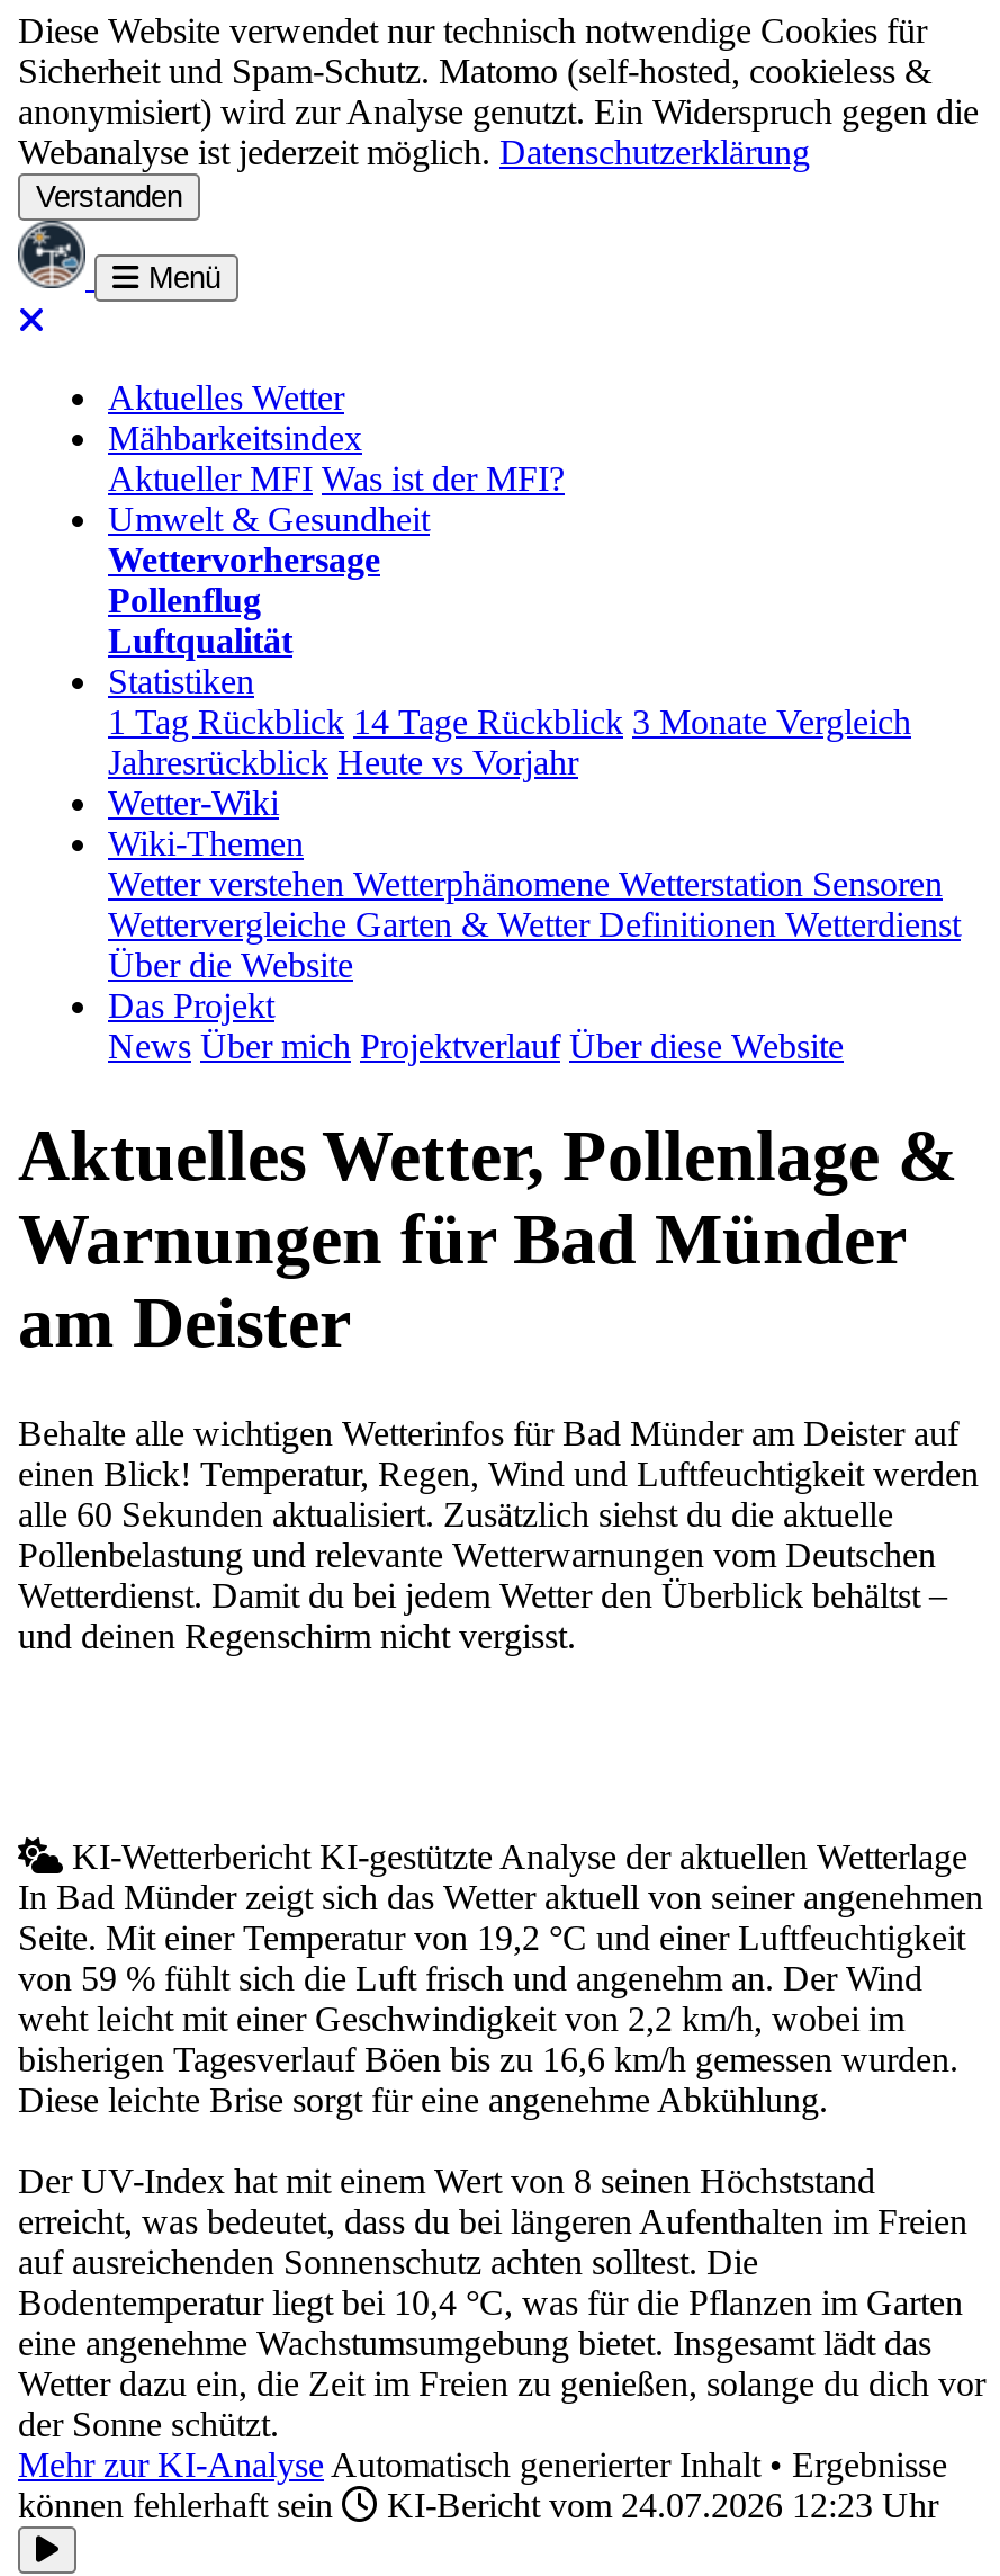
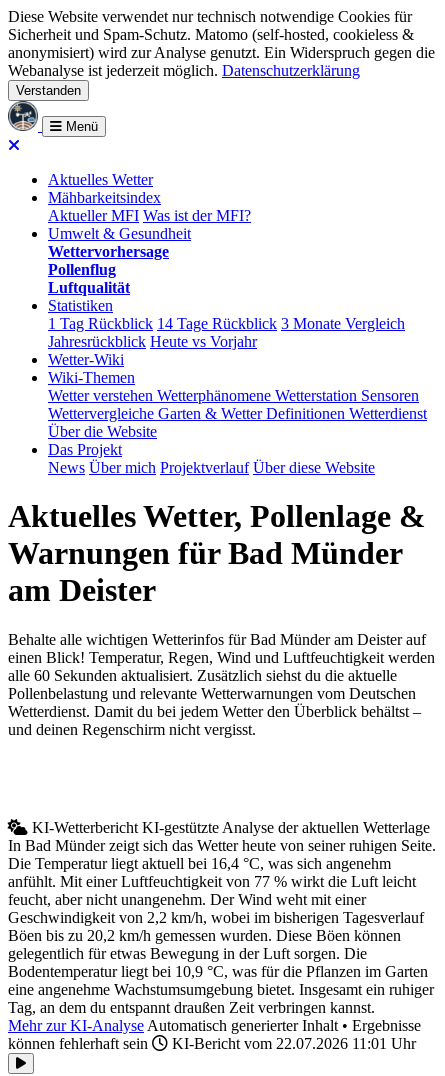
[18,1878,985,2443] In Bad Münder zeigt sich das Wetter aktuell von seiner angenehmen | Seite. Mit einer Temperatur von 19,2 °C und einer Luftfeuchtigkeit | von 59 % fühlt sich die Luft frisch und angenehm an. Der Wind | weht leicht mit einer Geschwindigkeit von 2,2 km/h, wobei im | bisherigen Tagesverlauf Böen bis zu 16,6 km/h gemessen wurden. | Diese leichte Brise sorgt für eine angenehme Abkühlung. | Der UV-Index hat mit einem Wert von 8 seinen Höchststand | erreicht, was bedeutet, dass du bei längeren Aufenthalten im Freien | auf ausreichenden Sonnenschutz achten solltest. Die | Bodentemperatur liegt bei 10,4 °C, was für die Pflanzen im Garten | eine angenehme Wachstumsumgebung bietet. Insgesamt lädt das | Wetter dazu ein, die Zeit im Freien zu genießen, solange du dich vor | der Sonne schützt. -> [8,837,436,1016] In Bad Münder zeigt sich das Wetter heute von seiner ruhigen Seite. | Die Temperatur liegt aktuell bei 16,4 °C, was sich angenehm | anfühlt. Mit einer Luftfeuchtigkeit von 77 % wirkt die Luft leicht | feucht, aber nicht unangenehm. Der Wind weht mit einer | Geschwindigkeit von 2,2 km/h, wobei im bisherigen Tagesverlauf | Böen bis zu 20,2 km/h gemessen wurden. Diese Böen können | gelegentlich für etwas Bewegung in der Luft sorgen. Die | Bodentemperatur liegt bei 10,9 °C, was für die Pflanzen im Garten | eine angenehme Wachstumsumgebung bietet. Insgesamt ein ruhiger | Tag, an dem du entspannt draußen Zeit verbringen kannst.
[378,2486,938,2524] KI-Bericht vom 24.07.2026 12:23 Uhr -> [168,1035,416,1052] KI-Bericht vom 22.07.2026 11:01 Uhr

